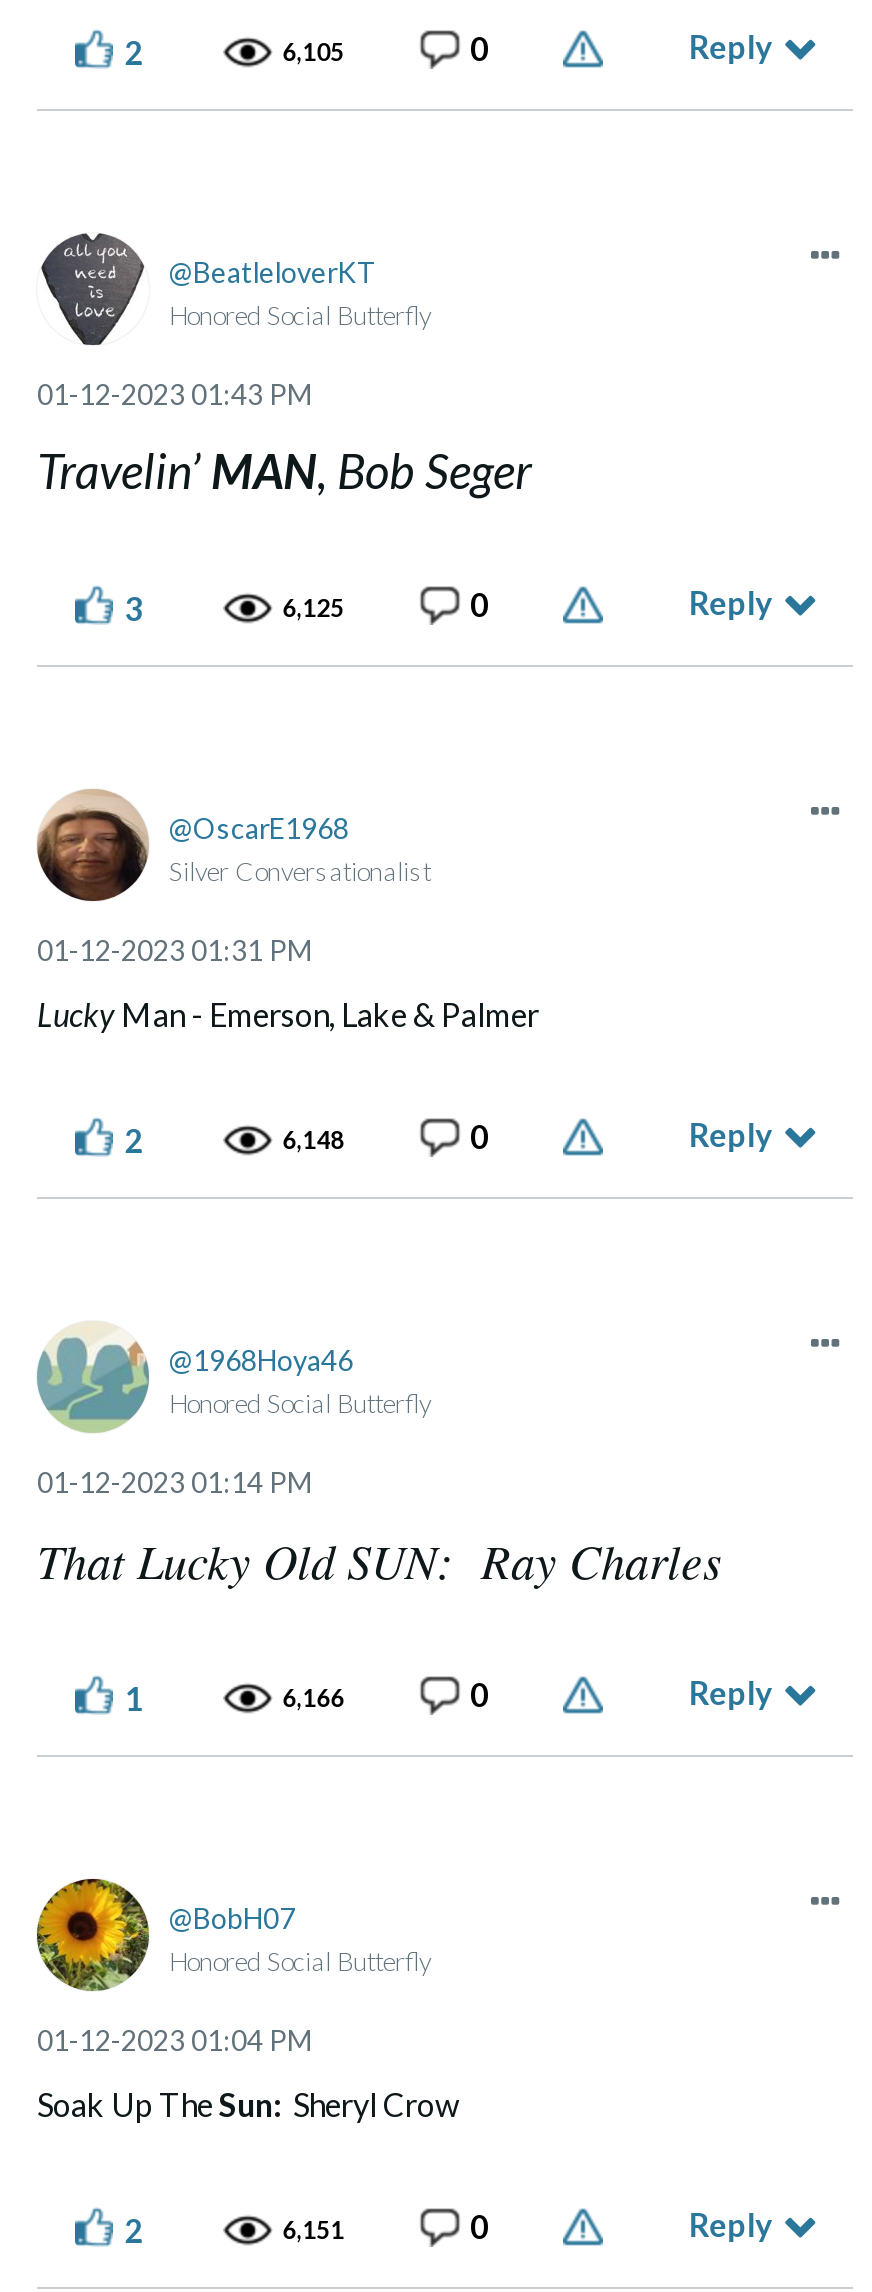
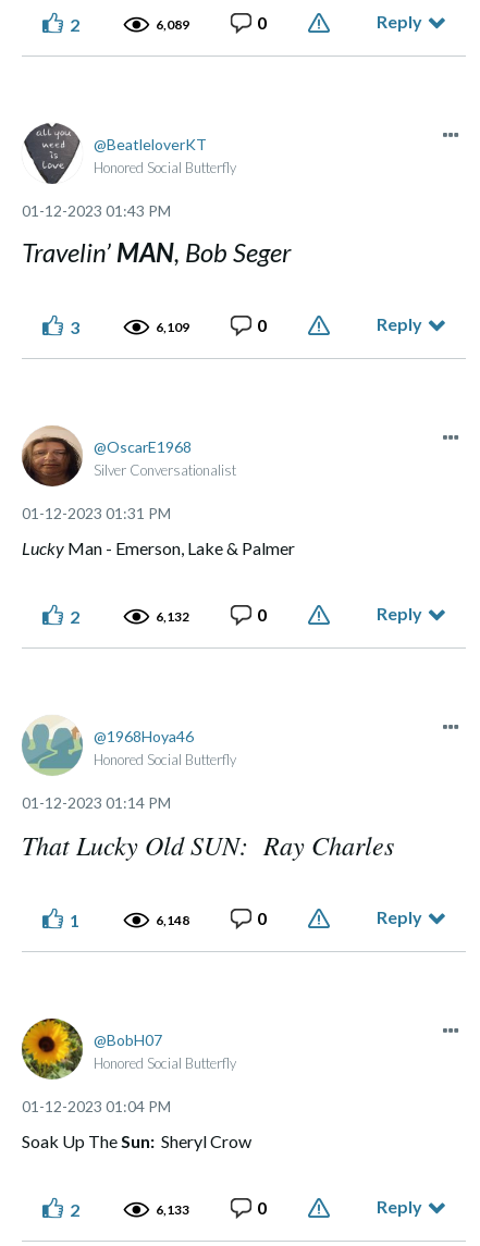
[282,36,344,66] 6,105 -> [155,16,189,32] 6,089
[282,592,344,622] 6,125 -> [155,319,189,335] 6,109
[282,1124,344,1154] 6,148 -> [155,608,189,624] 6,132
[282,1682,344,1712] 6,166 -> [155,912,189,928] 6,148
[282,2214,344,2244] 6,151 -> [155,1201,189,1217] 6,133

